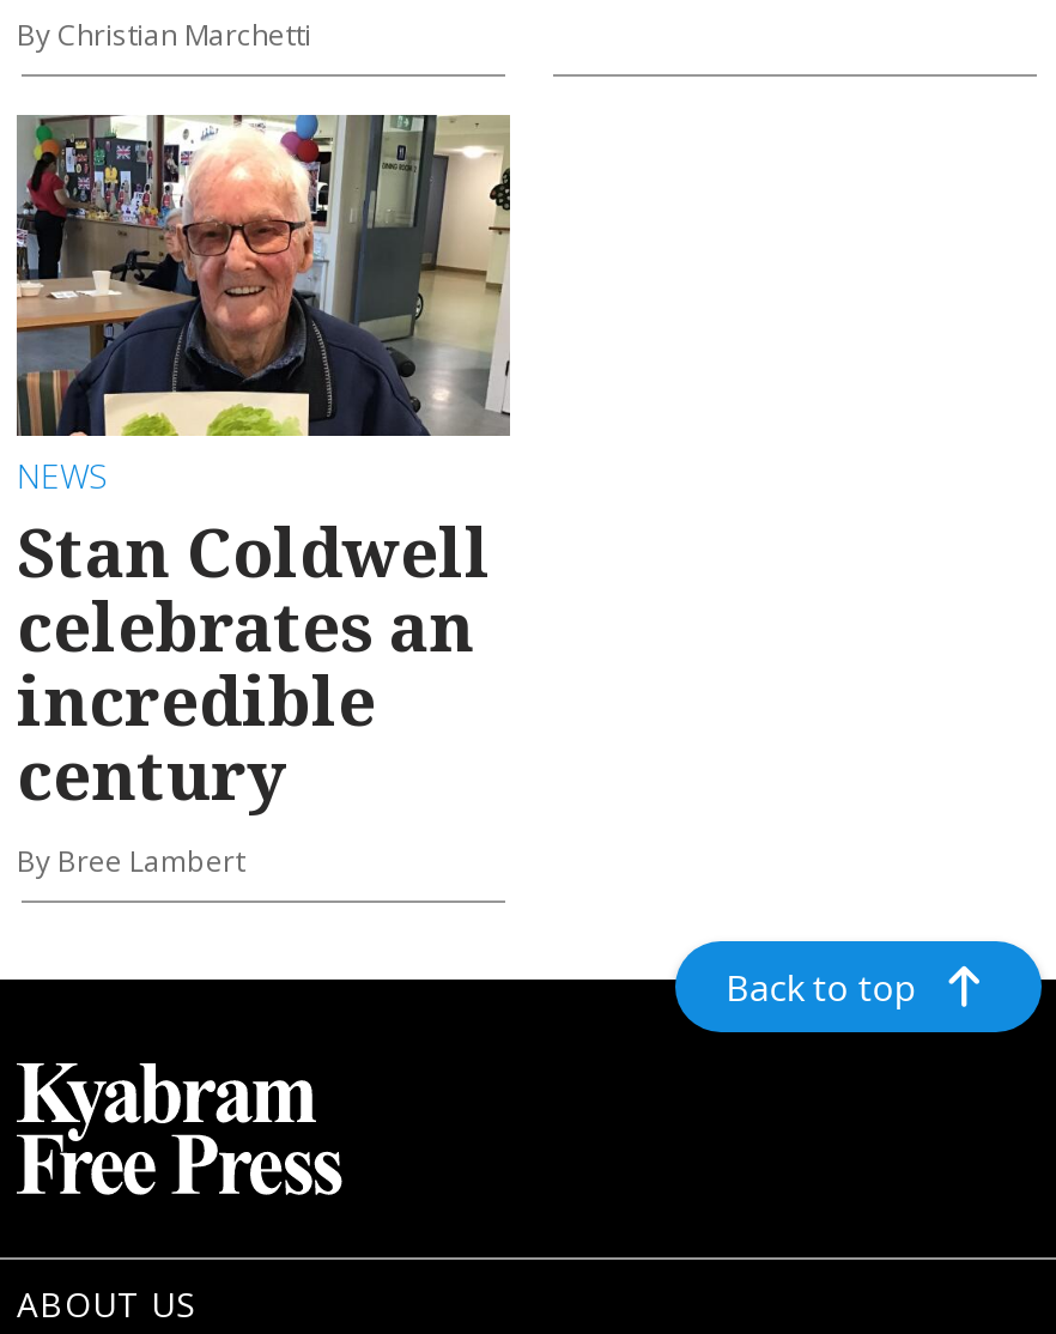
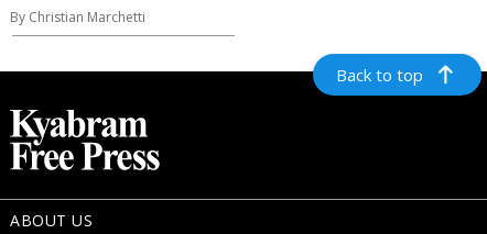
[14,111,512,880] [image] | NEWS | Stan Coldwell | celebrates an | incredible | century | By Bree Lambert -> none

